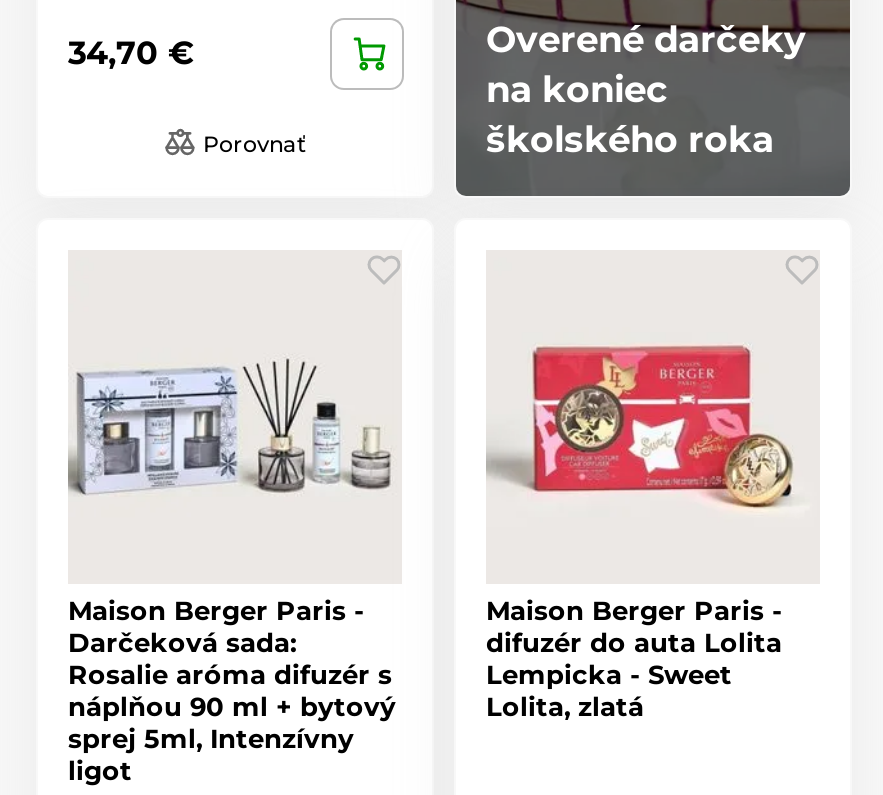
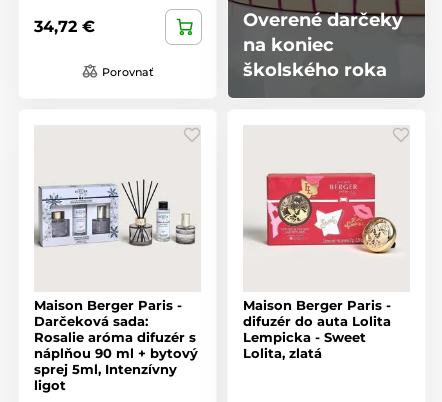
[68,34,194,72] 34,70 € -> [34,17,95,36] 34,72 €

